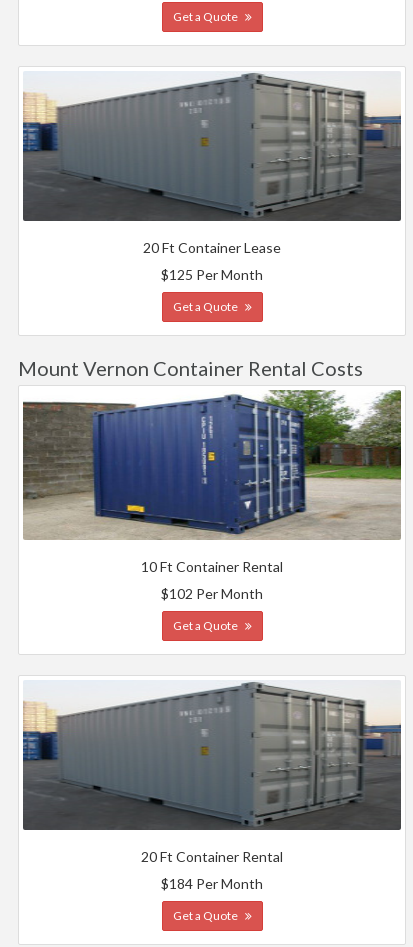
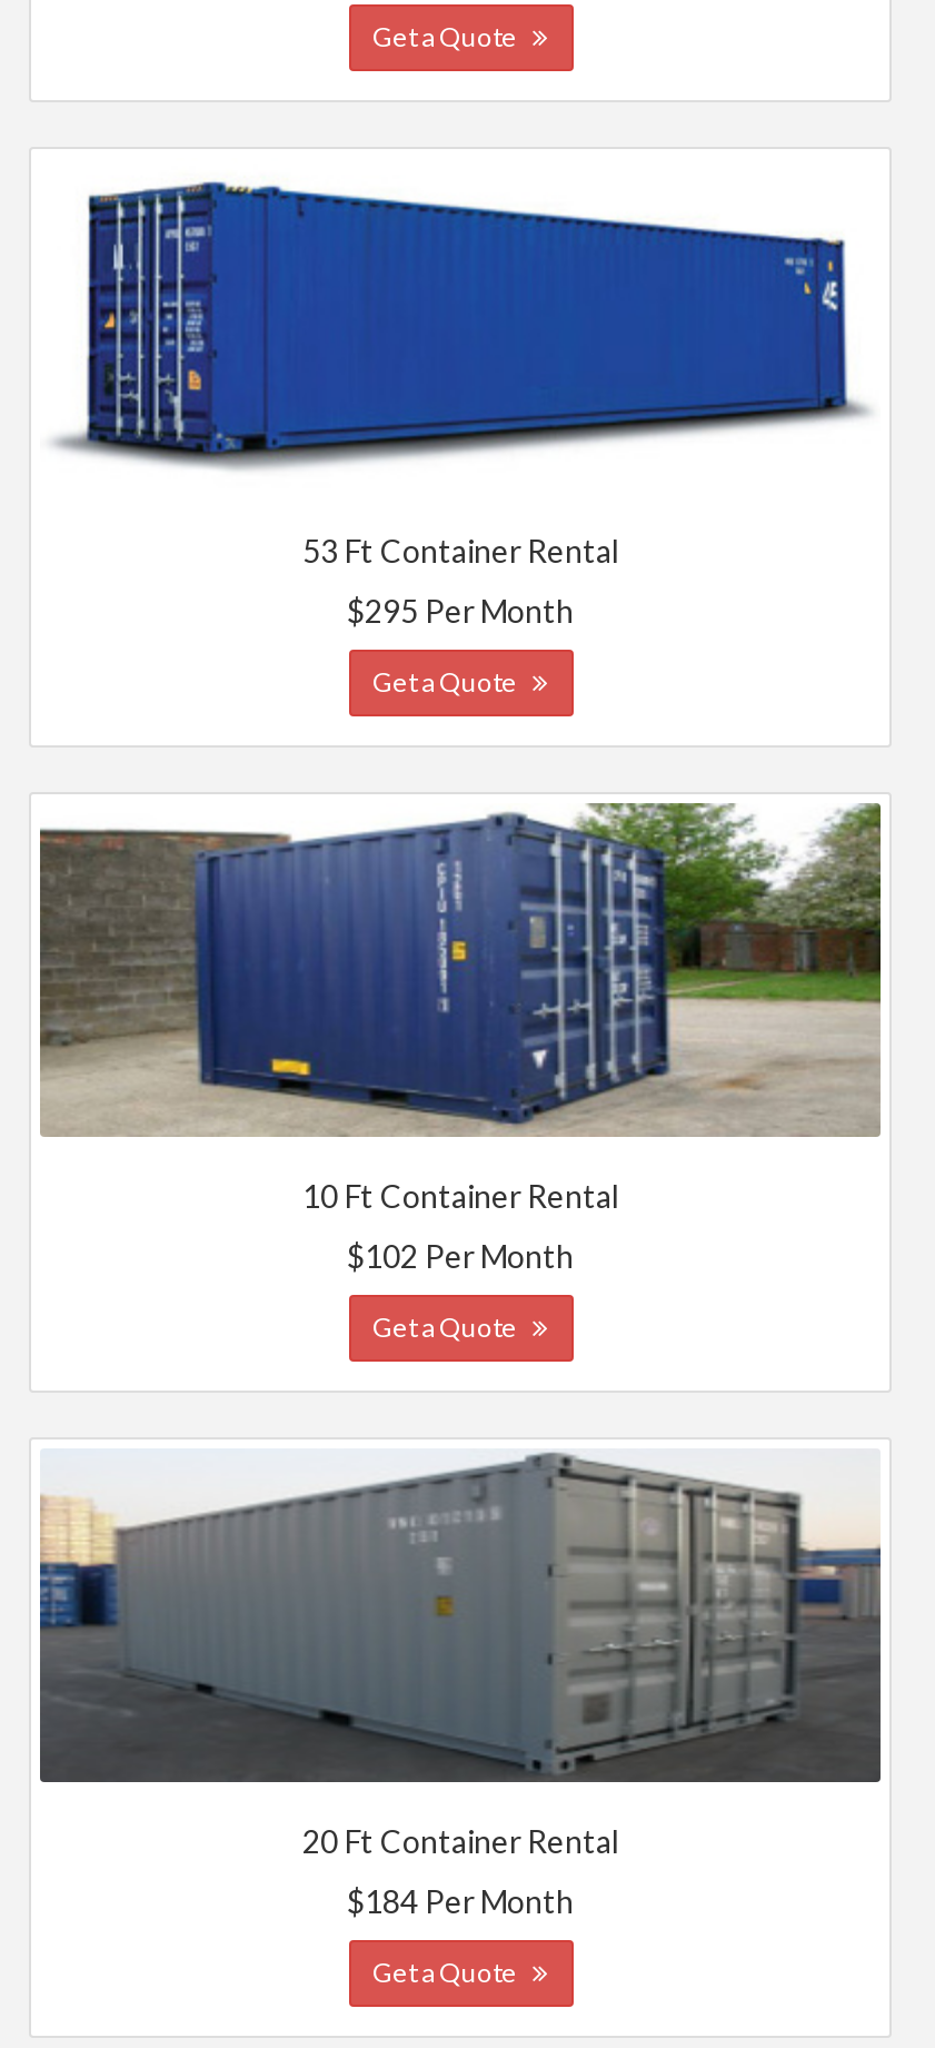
[22,72,402,256] [image] | 20 Ft Container Lease -> [40,162,881,570] [image] | 53 Ft Container Rental
[161,266,263,283] $125 Per Month -> [347,592,574,630] $295 Per Month
[18,356,363,380] Mount Vernon Container Rental Costs -> none

